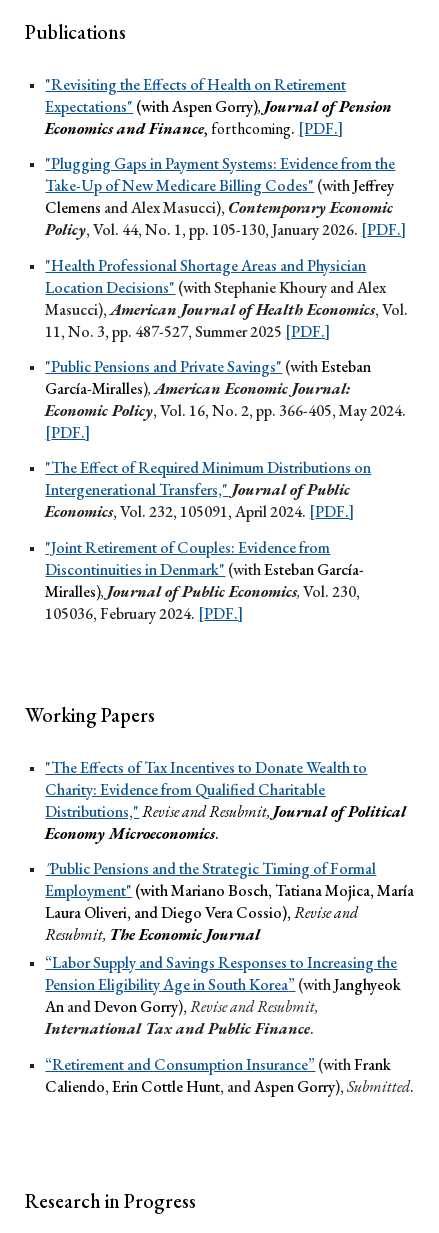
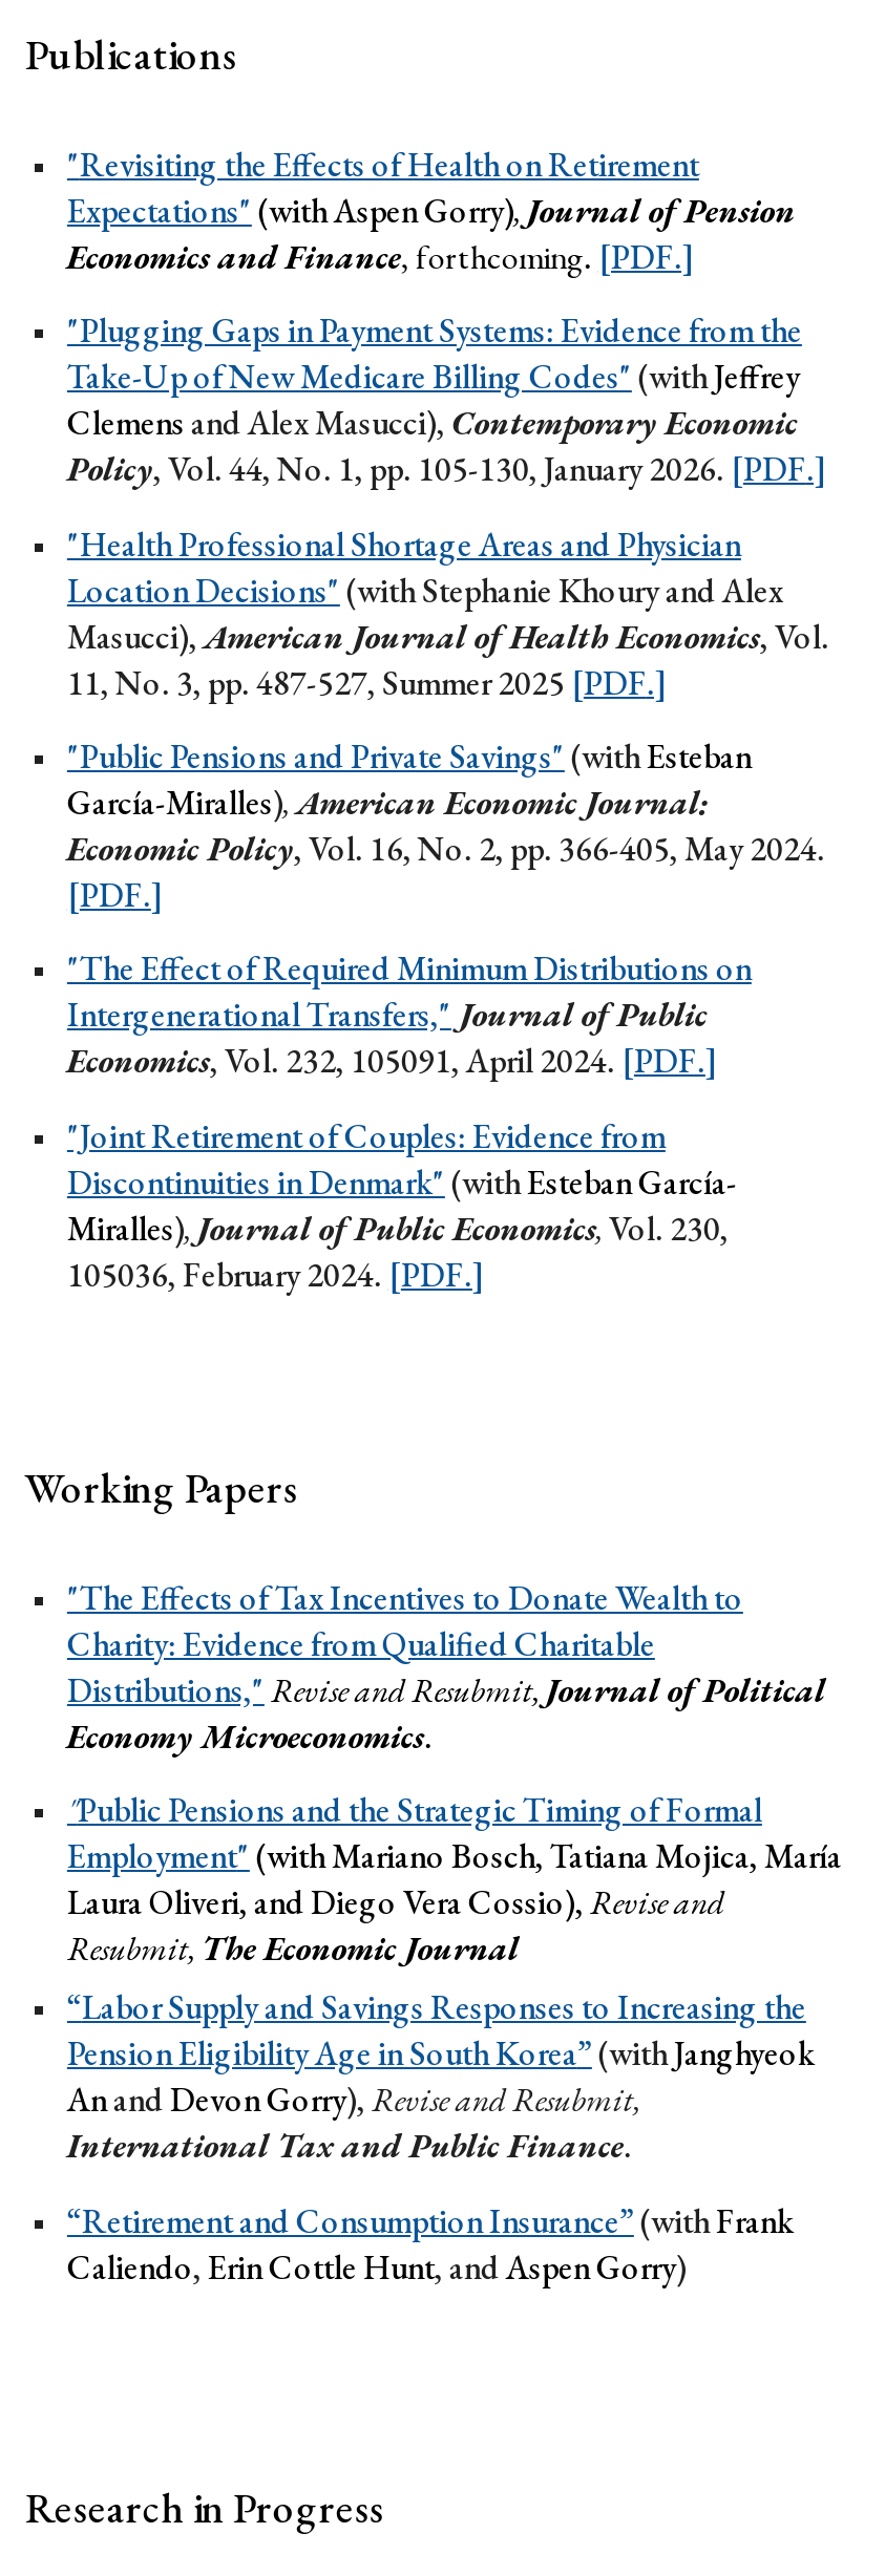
[45,1076,414,1097] Caliendo, Erin Cottle Hunt, and Aspen Gorry), Submitted. -> [67,2245,686,2289] Caliendo, Erin Cottle Hunt, andAspen Gorry)

